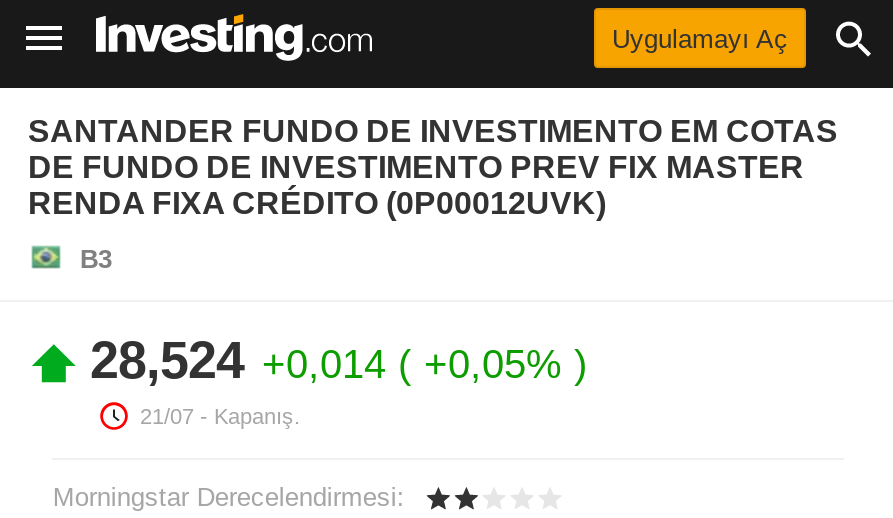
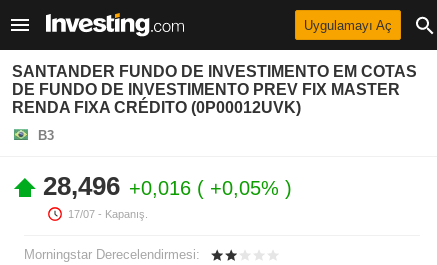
[90,330,574,390] 28,524 +0,014 +0,05% -> [43,171,285,201] 28,496 +0,016 +0,05%
[140,404,300,428] 21/07 - Kapanış. -> [68,208,148,220] 17/07 - Kapanış.

